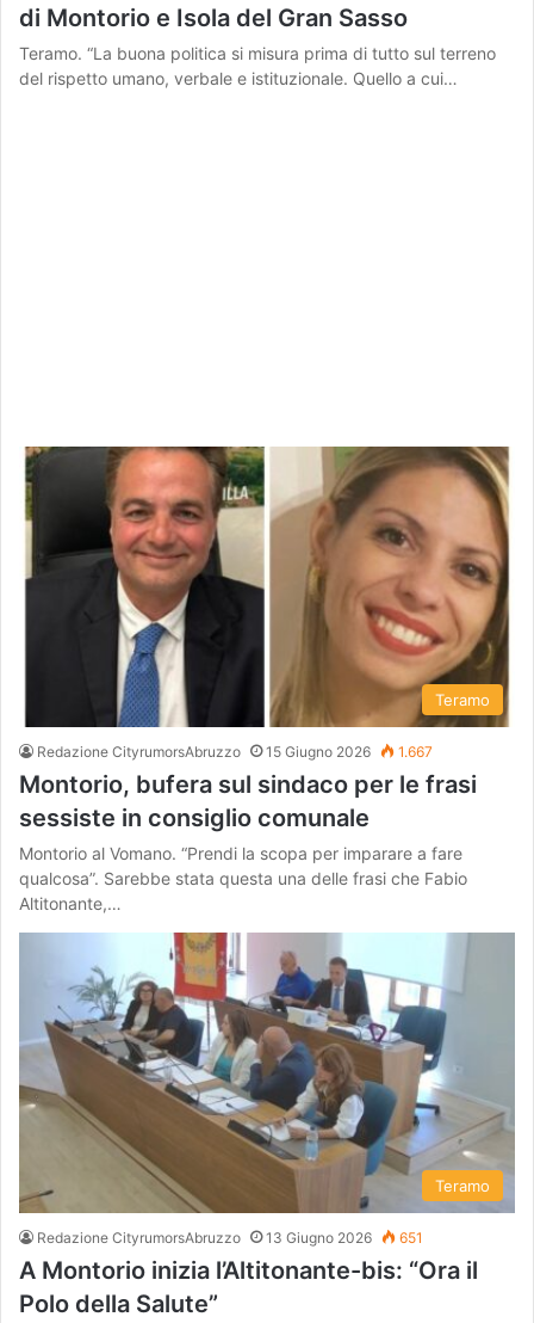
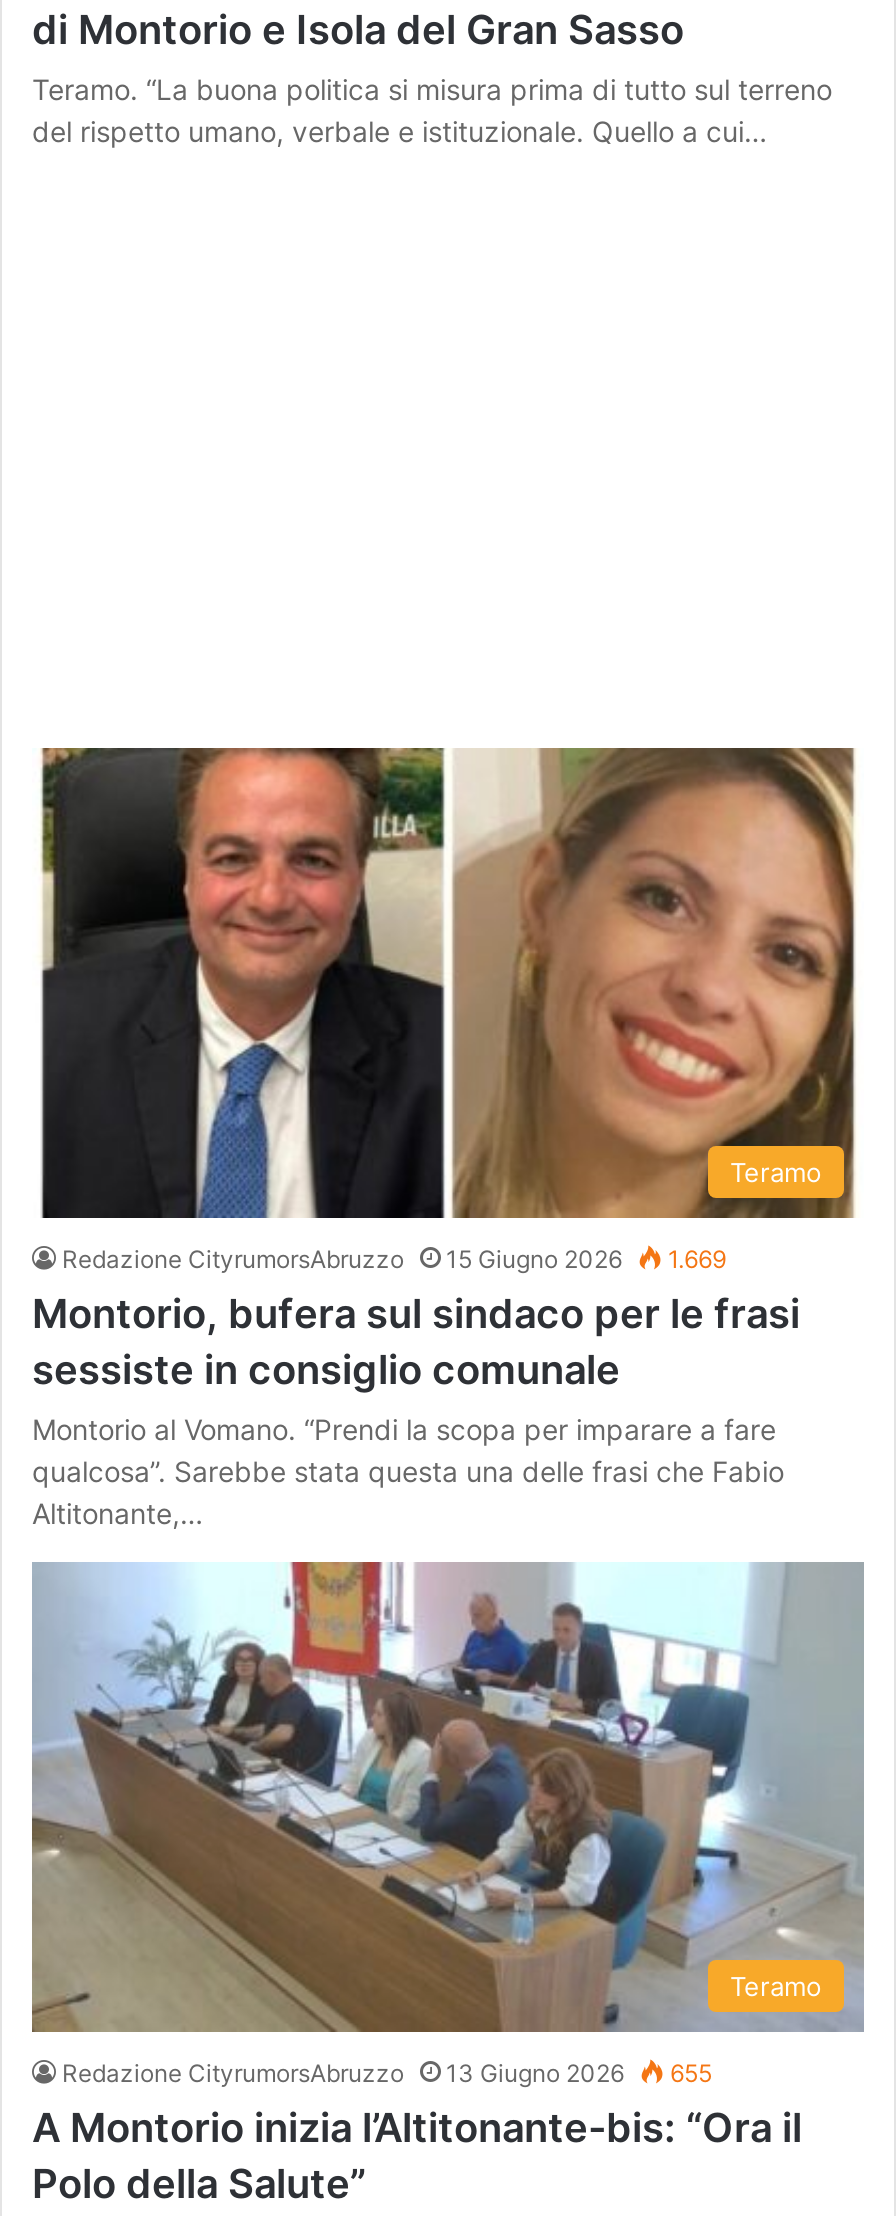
[37,743,433,761] Redazione CityrumorsAbruzzo 15 Giugno 2026 1.667 -> [62,1244,726,1274] Redazione CityrumorsAbruzzo 15 Giugno 2026 1.669
[37,1228,423,1246] Redazione CityrumorsAbruzzo 13 Giugno 2026 651 -> [62,2057,712,2087] Redazione CityrumorsAbruzzo 13 Giugno 2026 655

